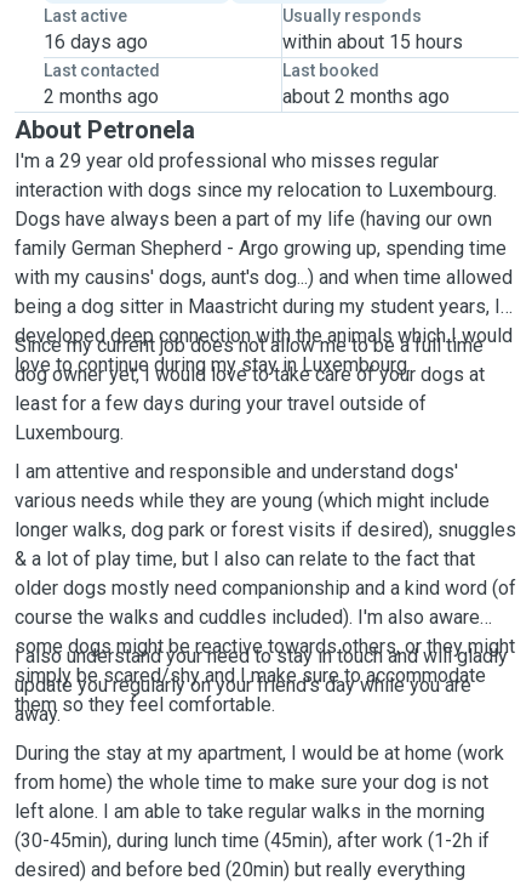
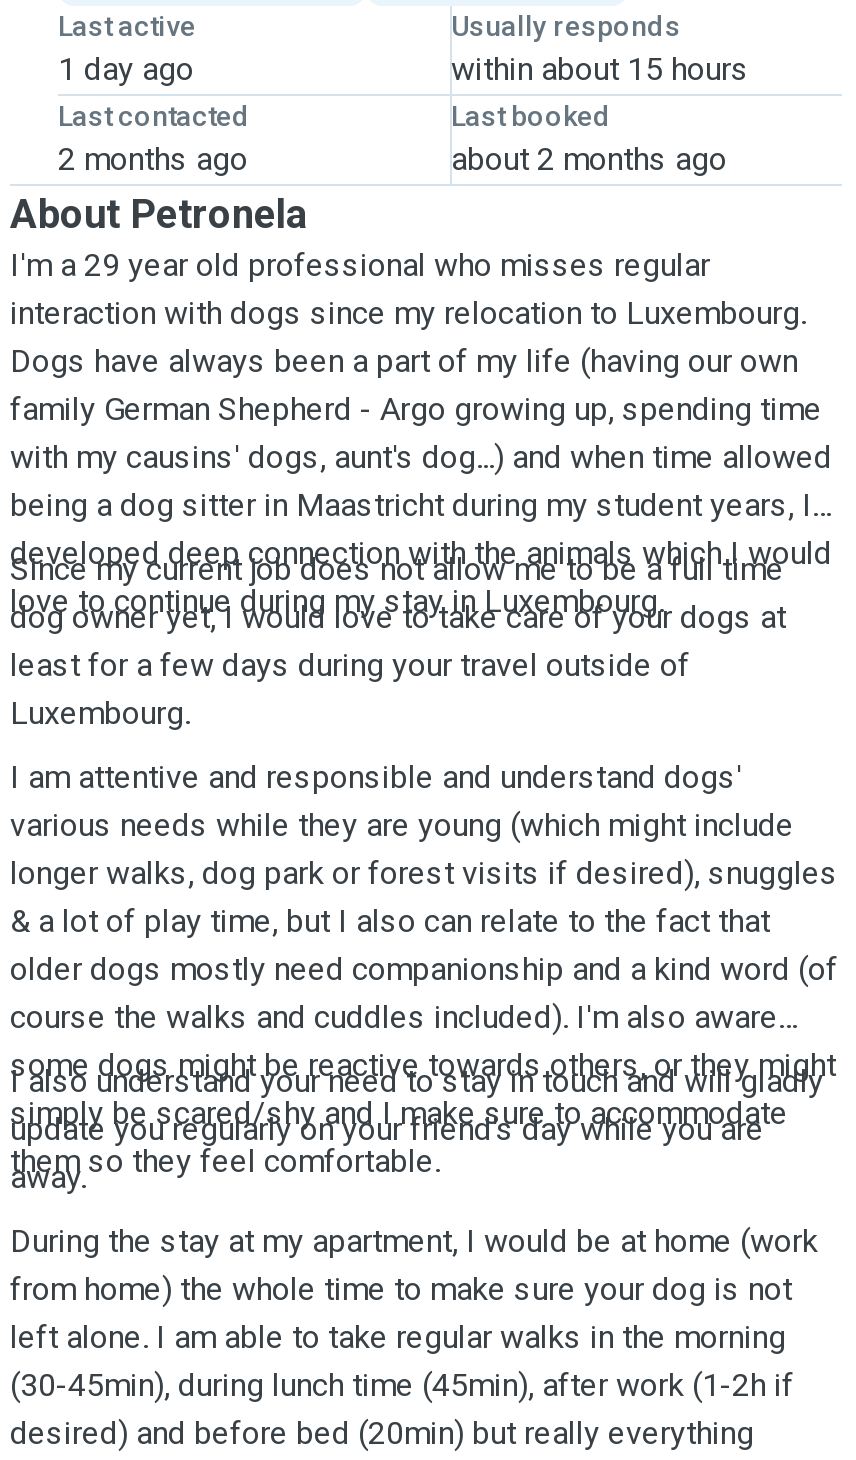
[44,30,148,53] 16 days ago -> [58,50,194,88] 1 day ago

